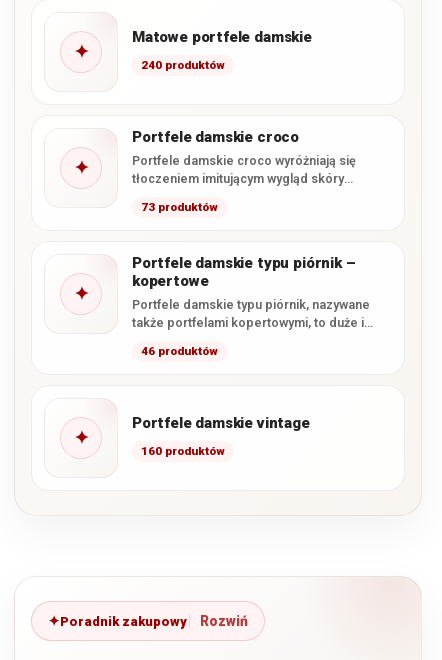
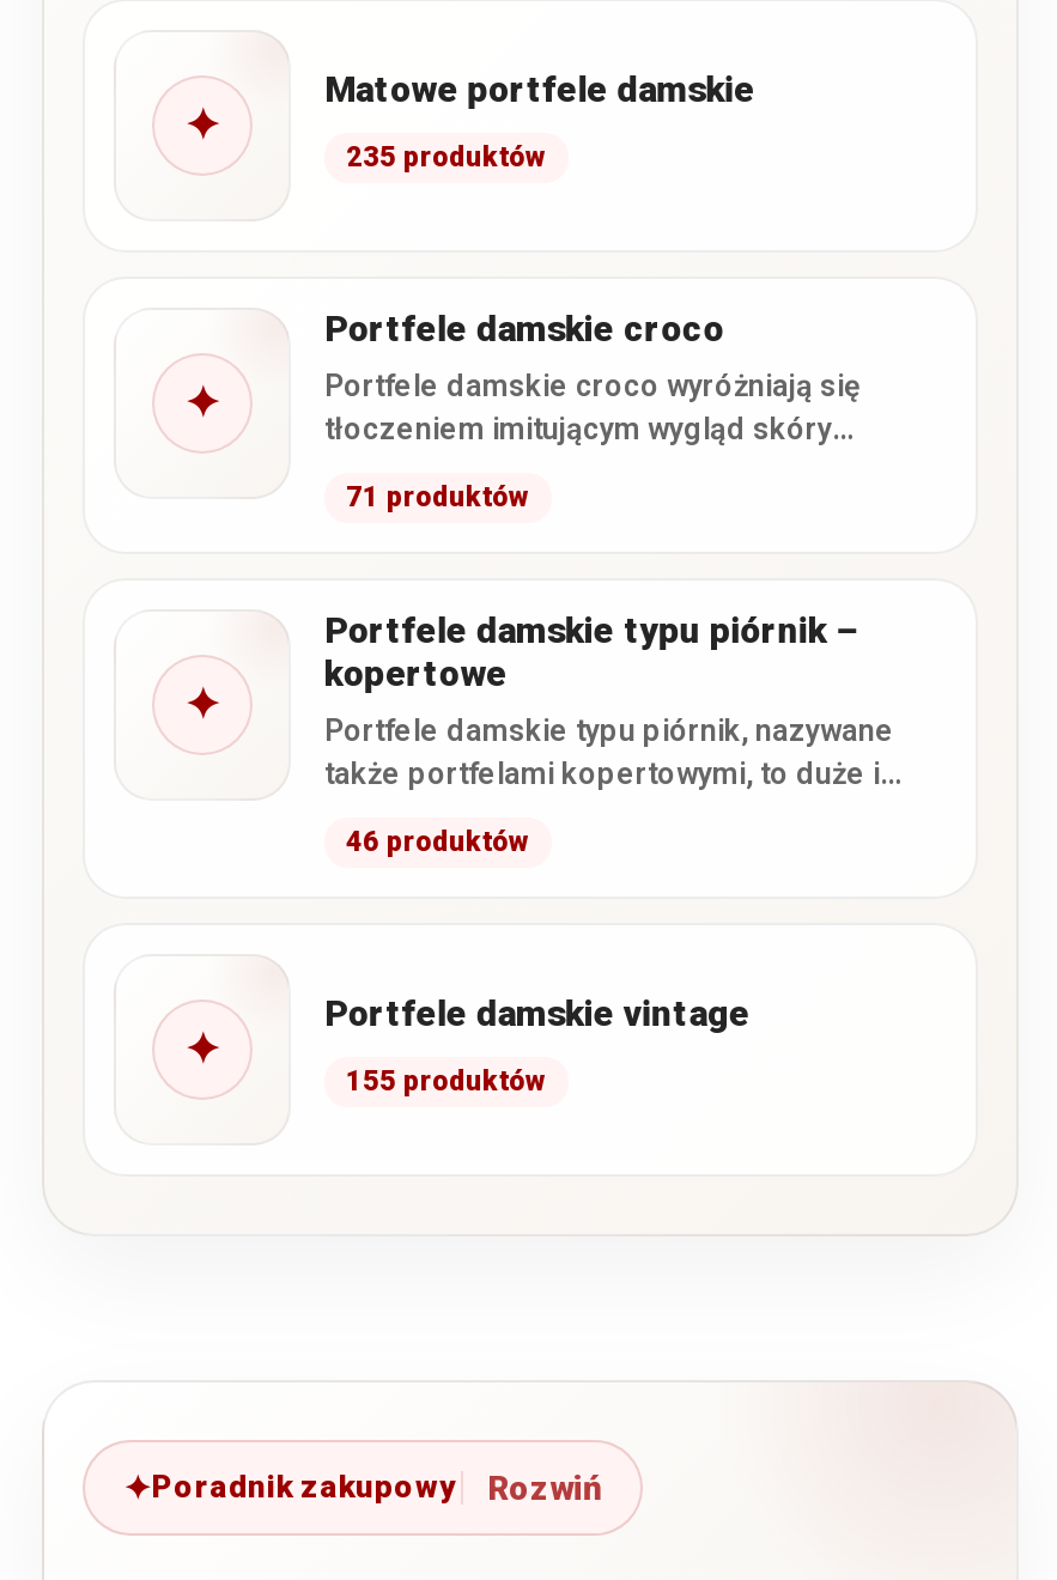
[141,58,225,72] 240 produktów -> [346,140,547,174] 235 produktów
[141,200,218,214] 73 produktów -> [346,480,530,513] 71 produktów
[141,444,225,458] 160 produktów -> [346,1064,547,1098] 155 produktów

